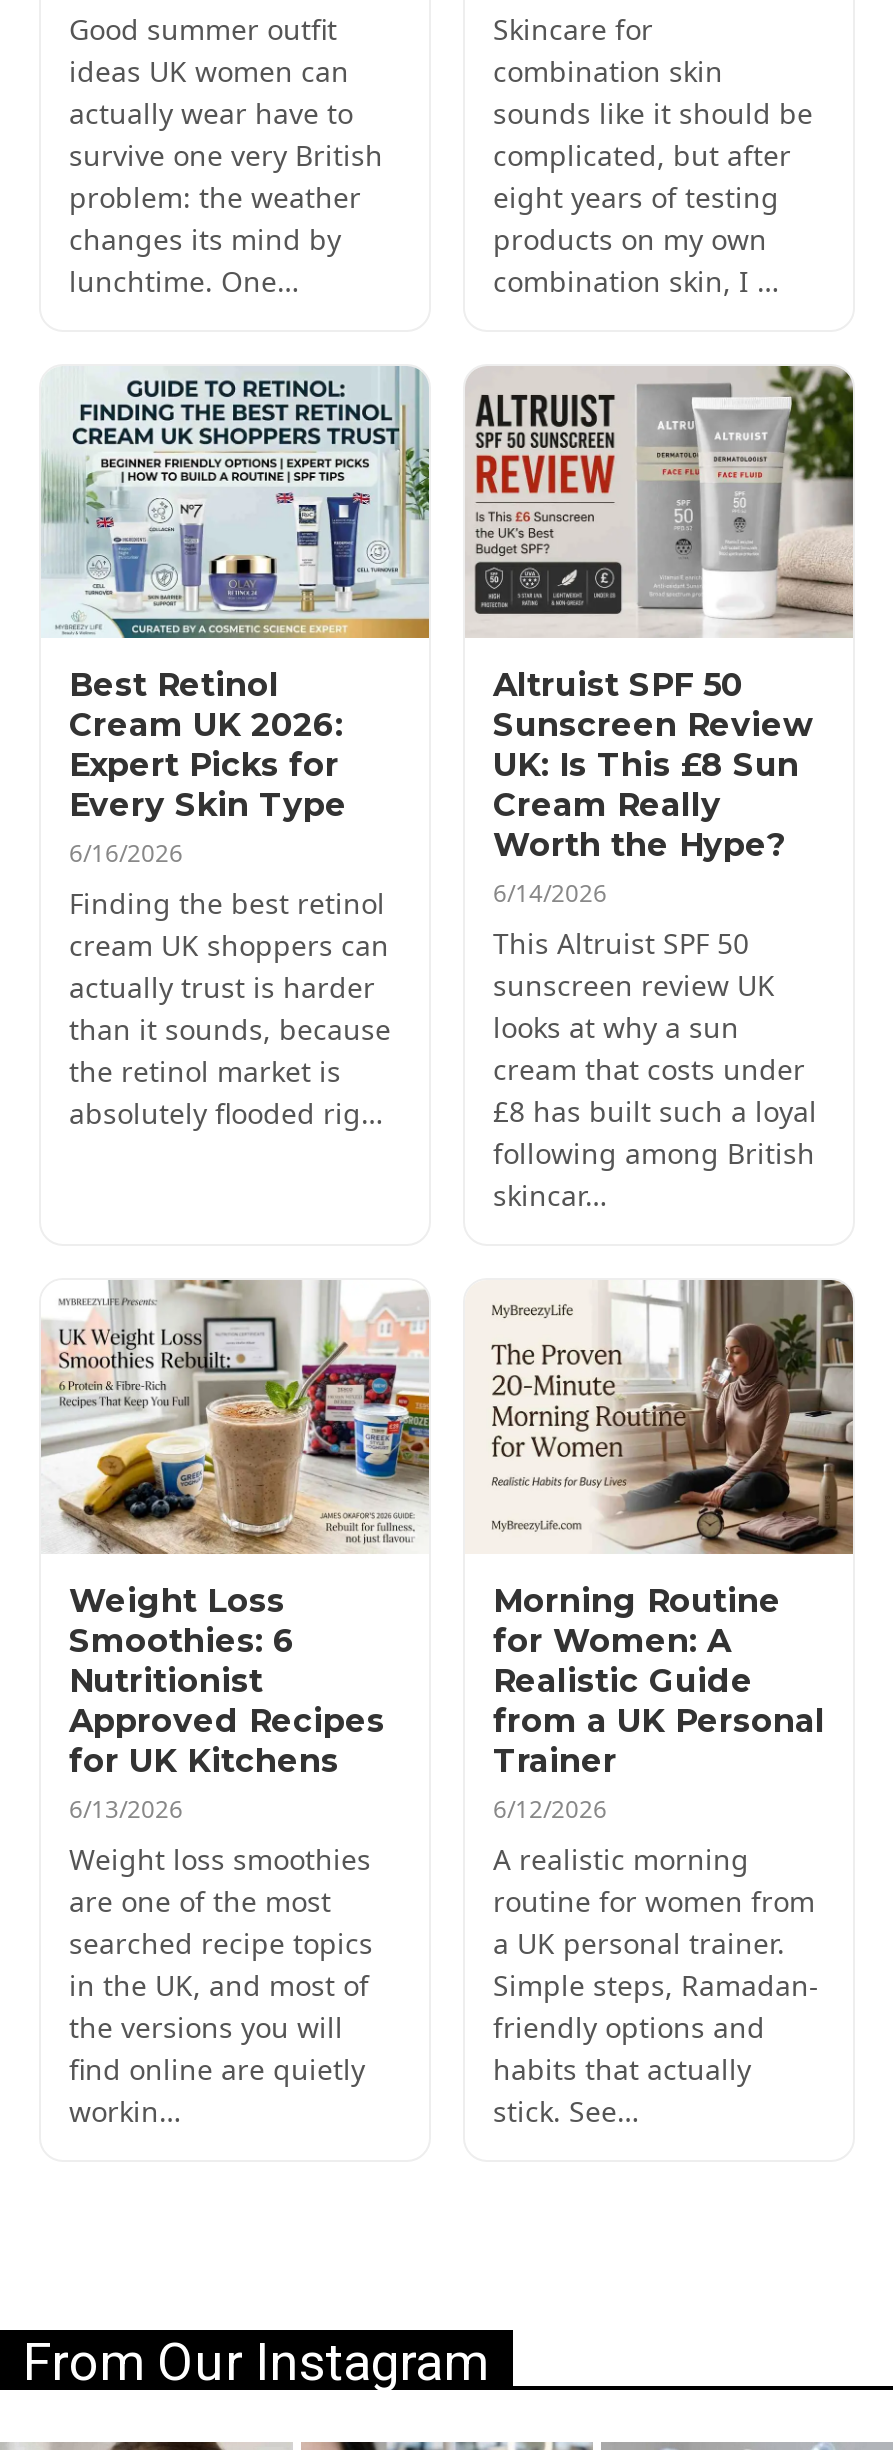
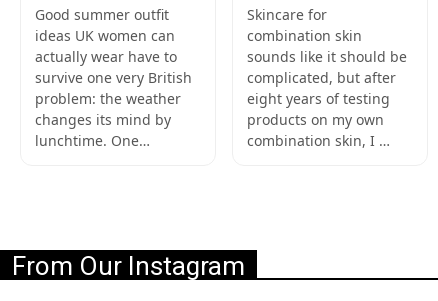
[41,364,431,1132] [image] | Best Retinol | Cream UK 2026: | Expert Picks for | Every Skin Type | 6/16/2026 | Finding the best retinol | cream UK shoppers can | actually trust is harder | than it sounds, because | the retinol market is | absolutely flooded rig… -> none
[465,364,855,1214] [image] | Altruist SPF 50 | Sunscreen Review | UK: Is This £8 Sun | Cream Really | Worth the Hype? | 6/14/2026 | This Altruist SPF 50 | sunscreen review UK | looks at why a sun | cream that costs under | £8 has built such a loyal | following among British | skincar… -> none
[39,1278,431,2129] [image] | Weight Loss | Smoothies: 6 | Nutritionist | Approved Recipes | for UK Kitchens | 6/13/2026 | Weight loss smoothies | are one of the most | searched recipe topics | in the UK, and most of | the versions you will | find online are quietly | workin… -> none
[489,1278,855,2129] [image] | Morning Routine | for Women: A | Realistic Guide | from a UK Personal | Trainer | 6/12/2026 | A realistic morning | routine for women from | a UK personal trainer. | Simple steps, Ramadan- | friendly options and | habits that actually | stick. See… -> none

